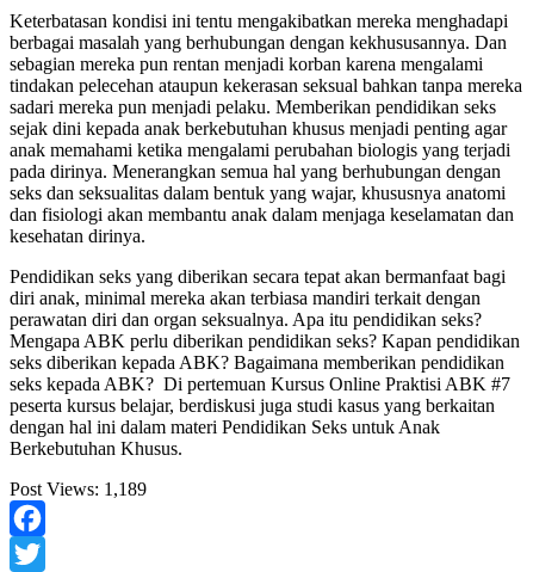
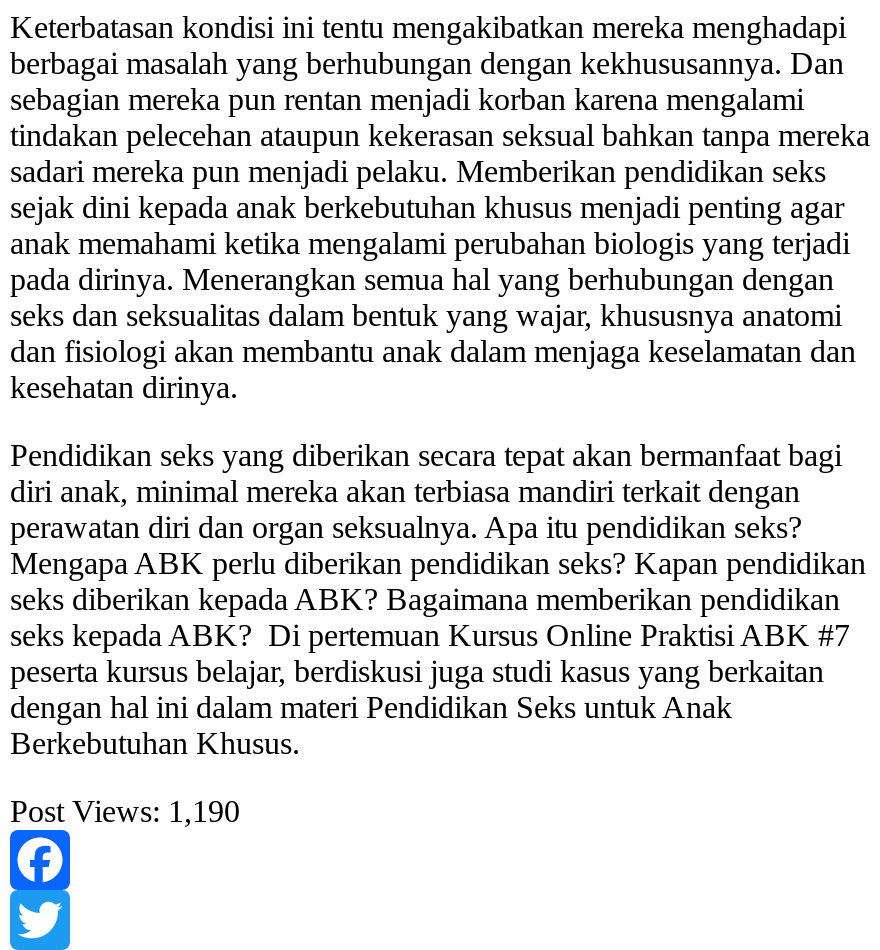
[10,479,147,499] Post Views: 1,189 -> [10,794,240,828] Post Views: 1,190

